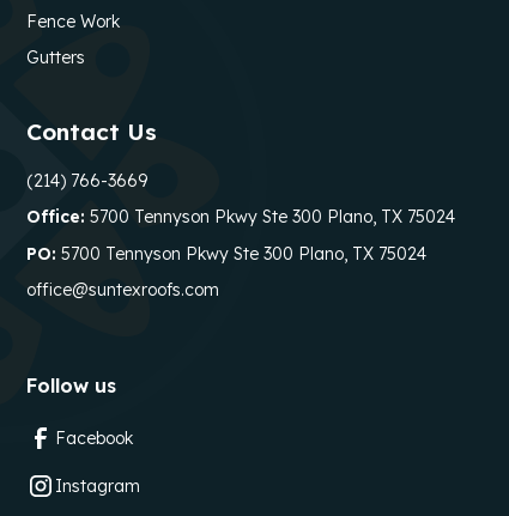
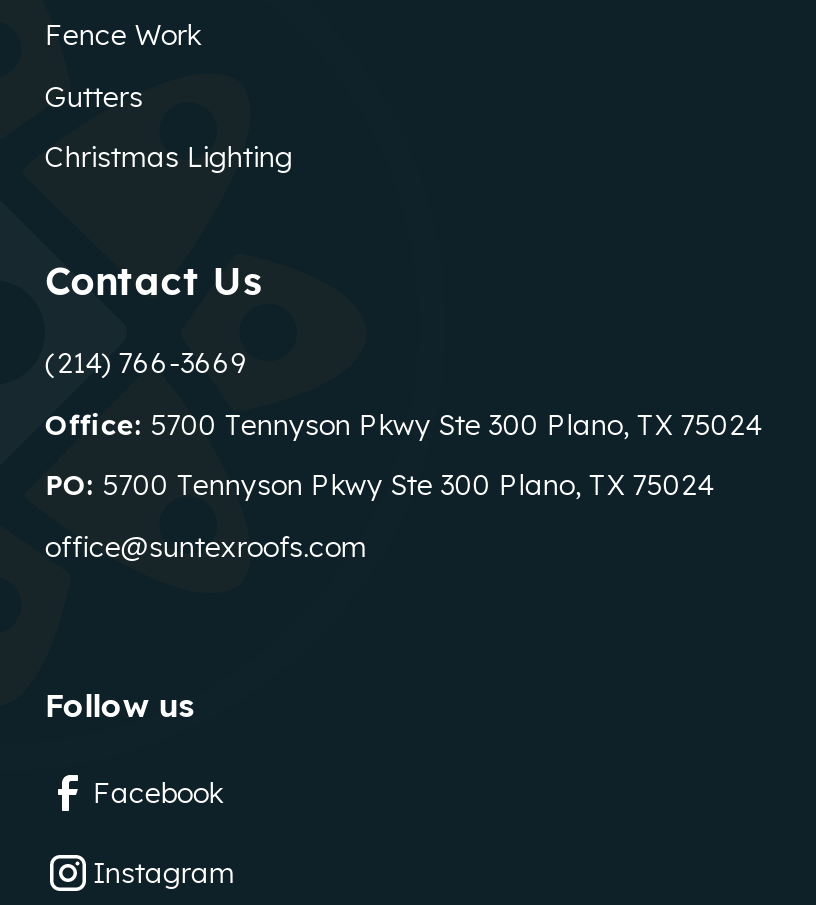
none -> [45,139,293,175] Christmas Lighting

